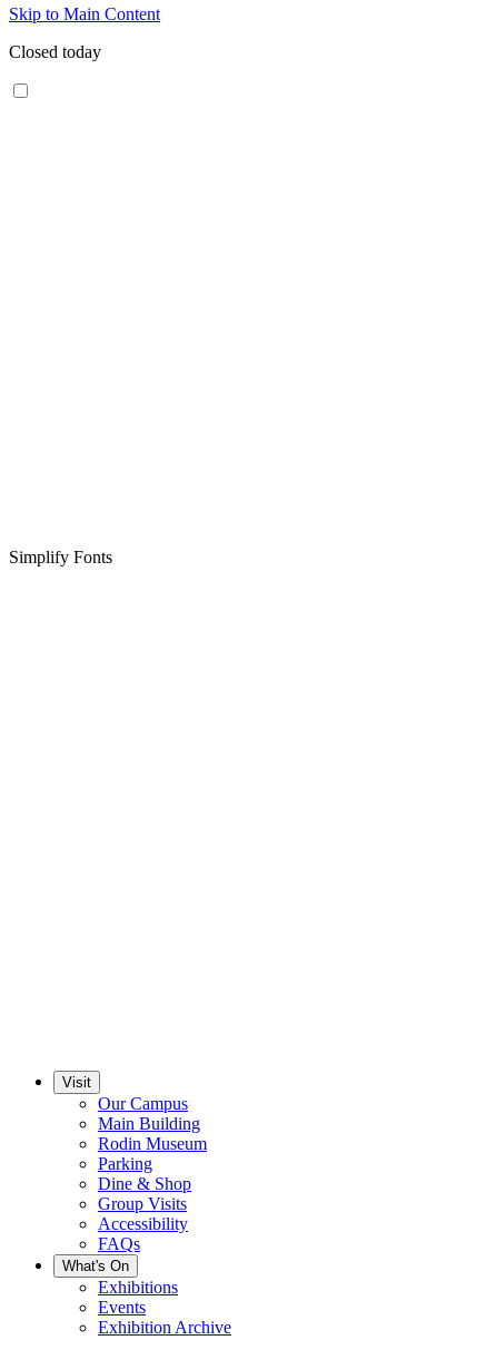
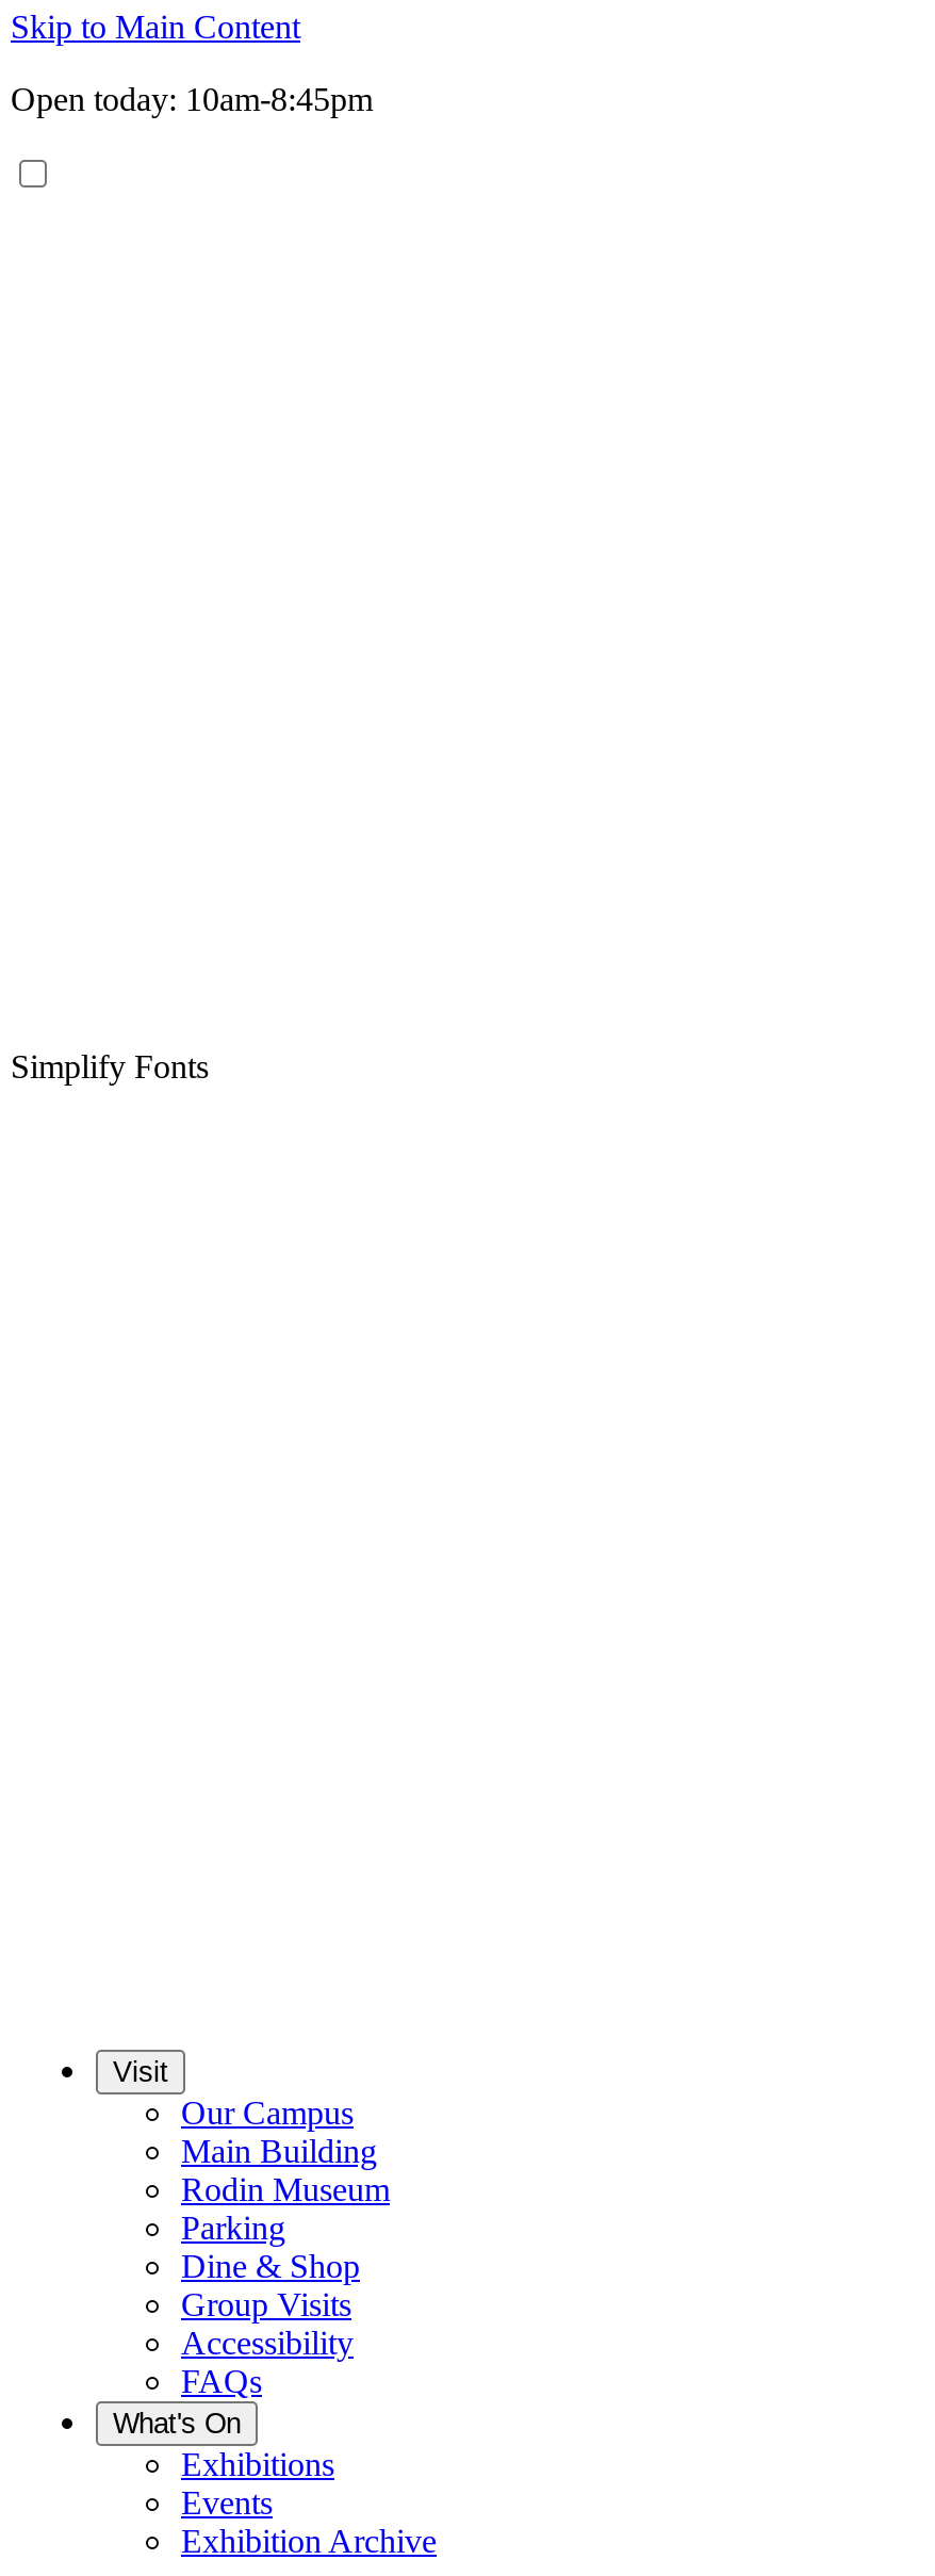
[9,42,101,61] Closed today -> [11,81,373,117] Open today: 10am-8:45pm

